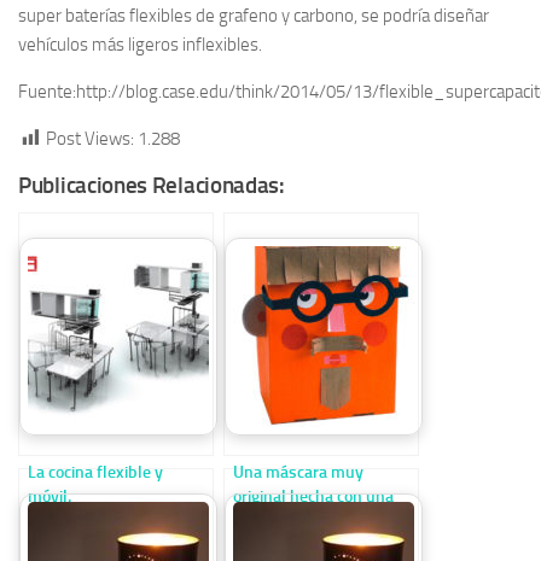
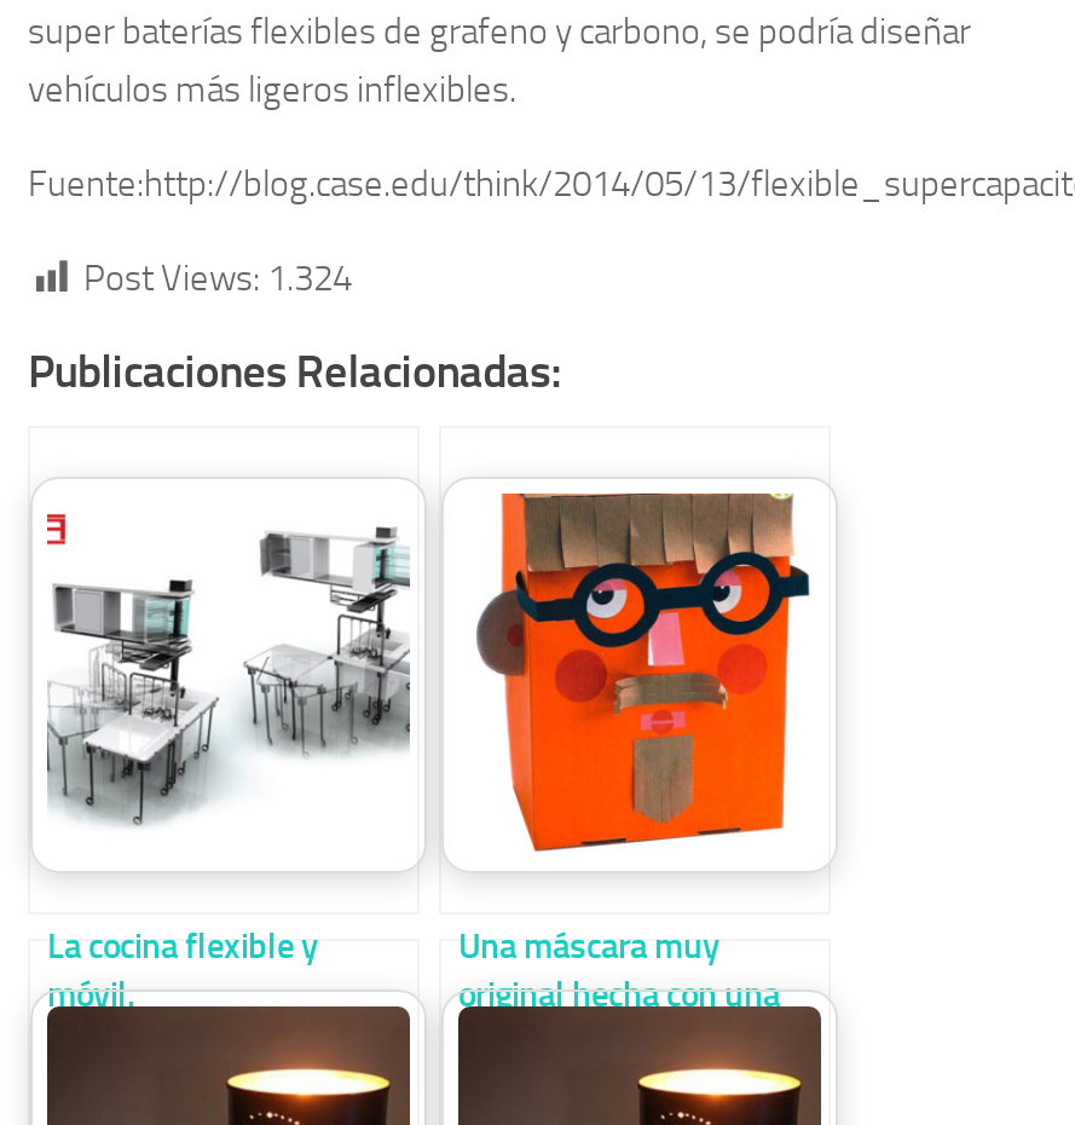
[46,127,180,149] Post Views: 1.288 -> [83,255,352,299] Post Views: 1.324

